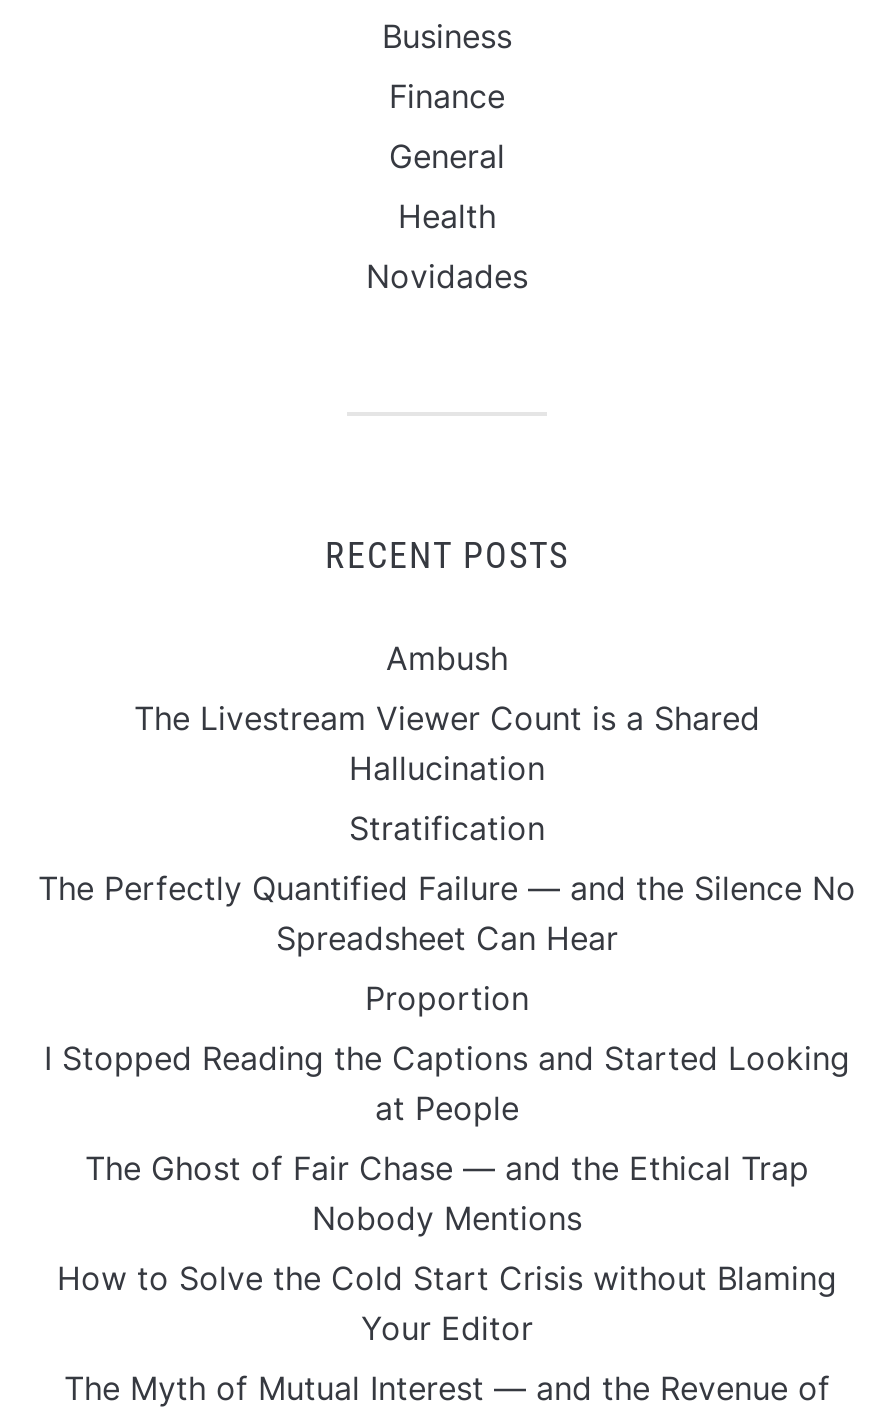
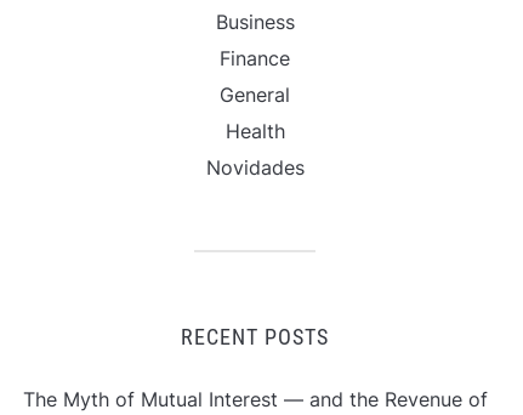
[38,638,856,1348] Ambush | The Livestream Viewer Count is a Shared | Hallucination | Stratification | The Perfectly Quantified Failure — and the Silence No | Spreadsheet Can Hear | Proportion | I Stopped Reading the Captions and Started Looking | at People | The Ghost of Fair Chase — and the Ethical Trap | Nobody Mentions | How to Solve the Cold Start Crisis without Blaming | Your Editor -> none

